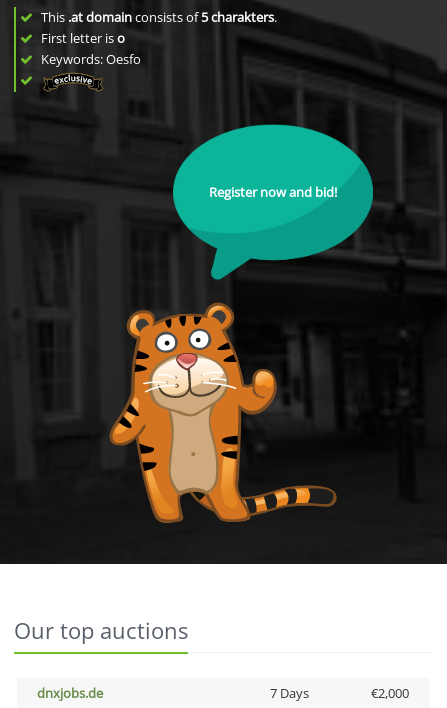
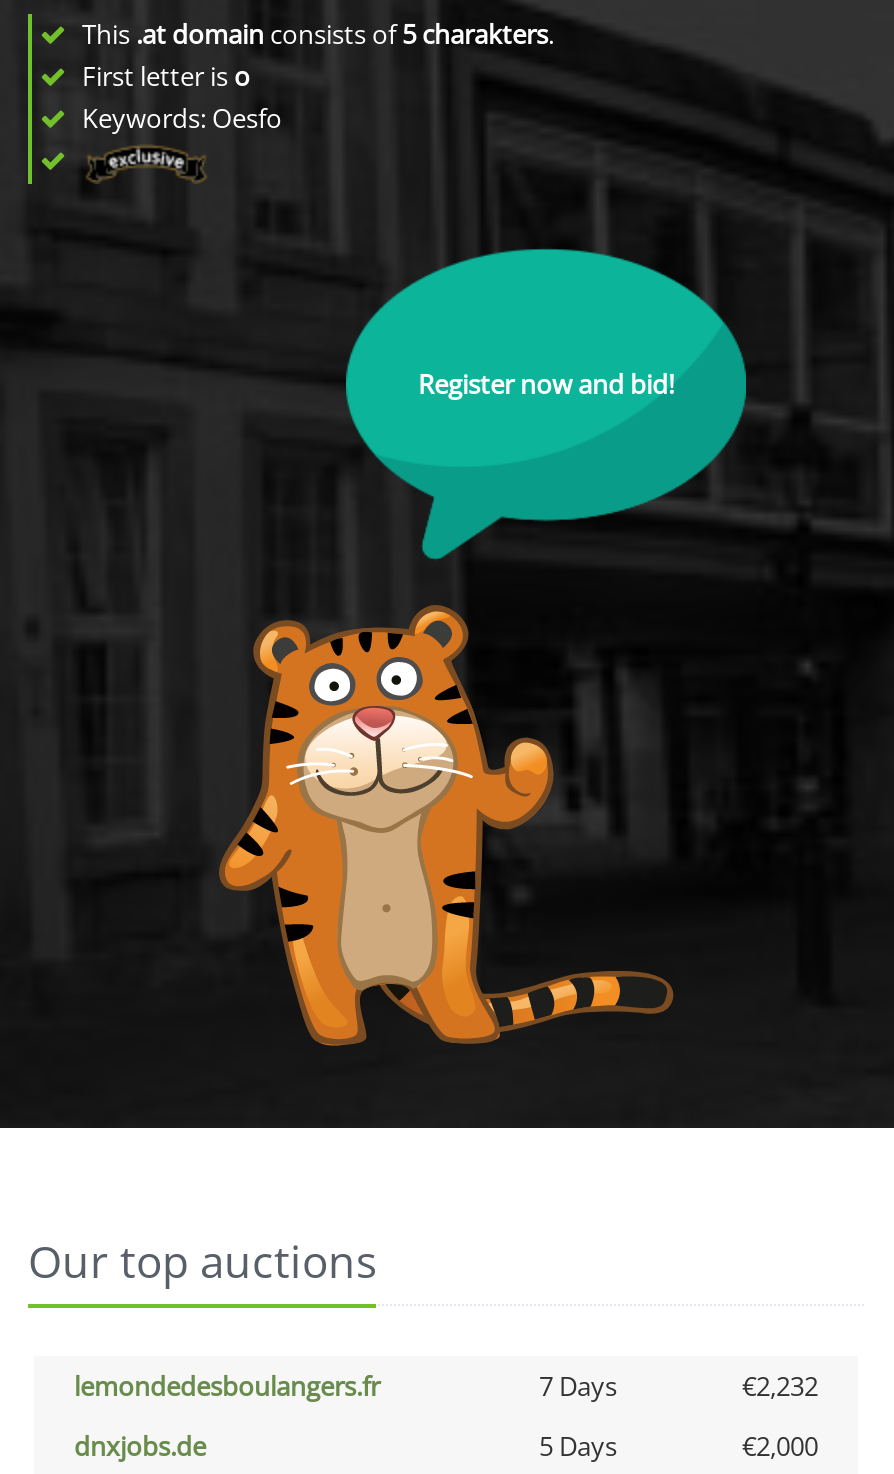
none -> [74,1367,818,1403] lemondedesboulangers.fr | 7 Days | €2,232
[269,683,308,701] 7 Days -> [539,1427,617,1463] 5 Days

